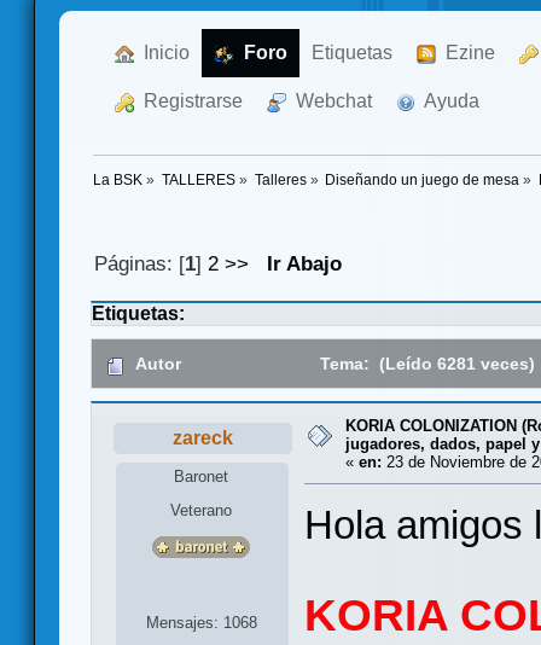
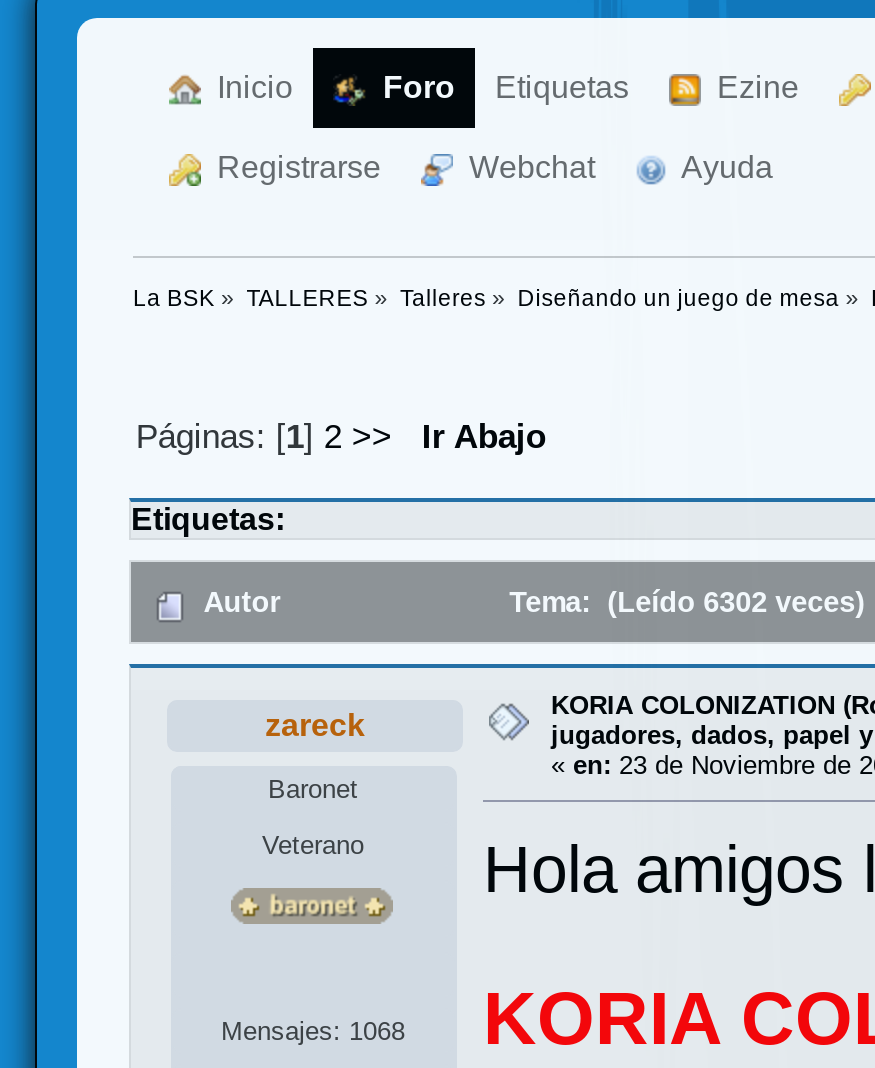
[315,354,535,374] Tema: (Leído 6281 veces) -> [501,587,865,619] Tema: (Leído 6302 veces)

